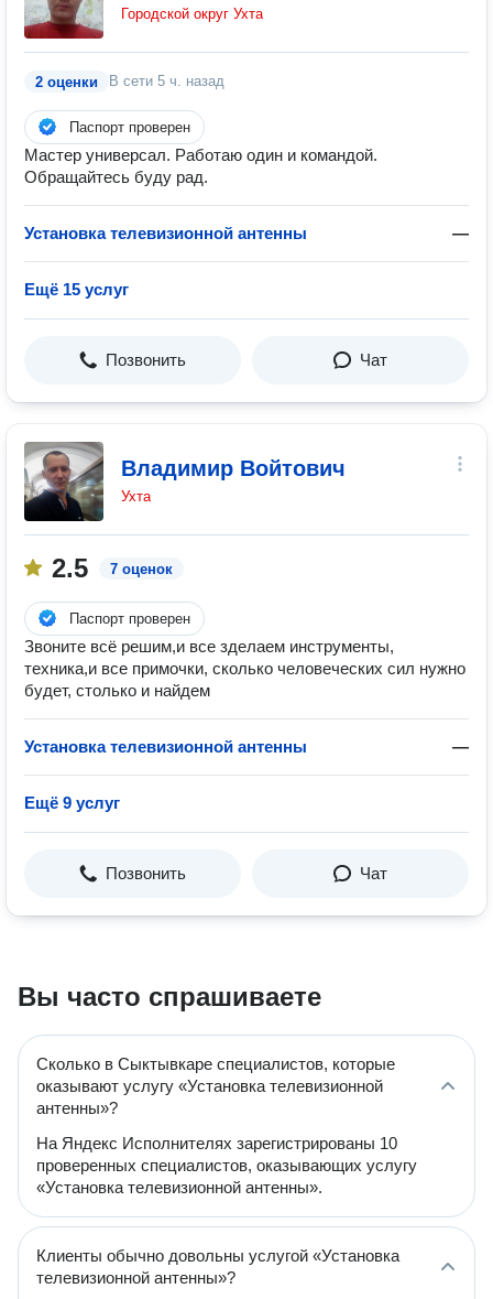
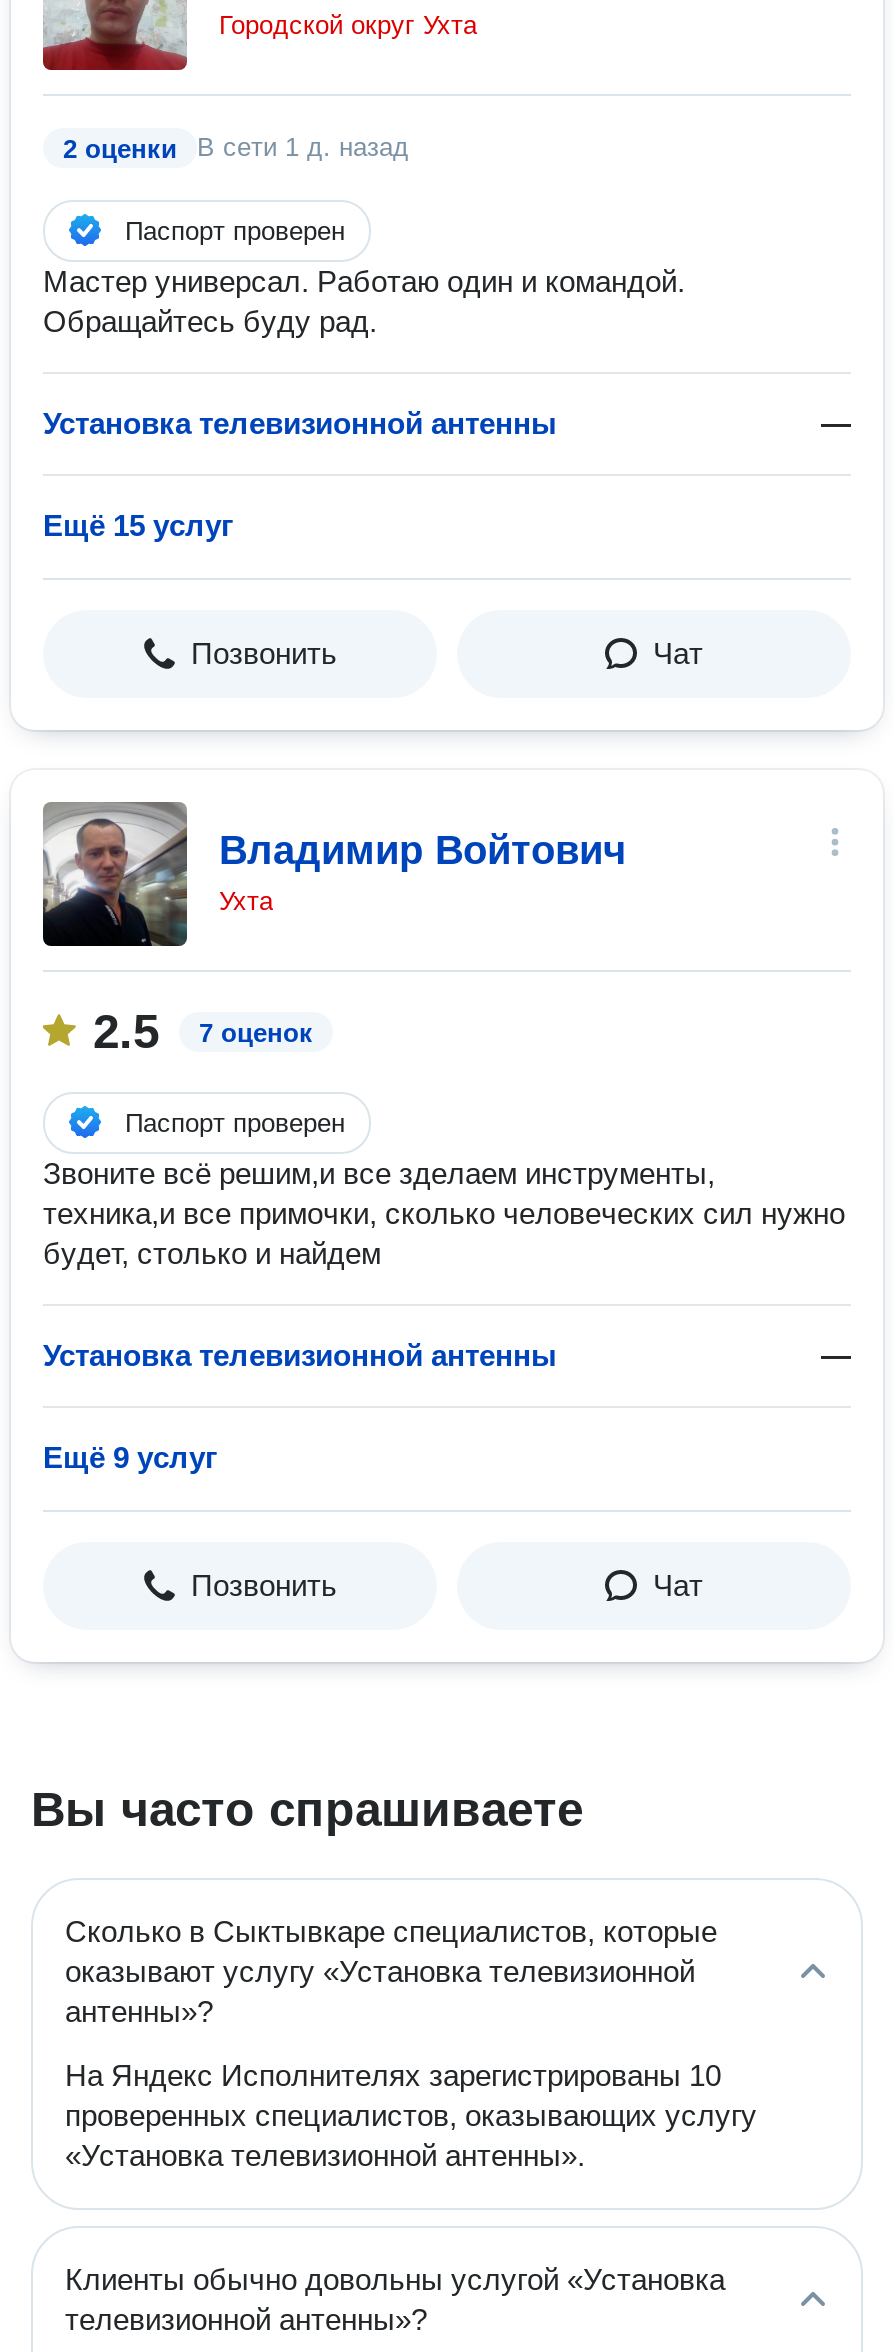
[35,73,224,90] 2 оценки В сети 5 ч. назад -> [63,132,409,164] 2 оценки В сети 1 д. назад

